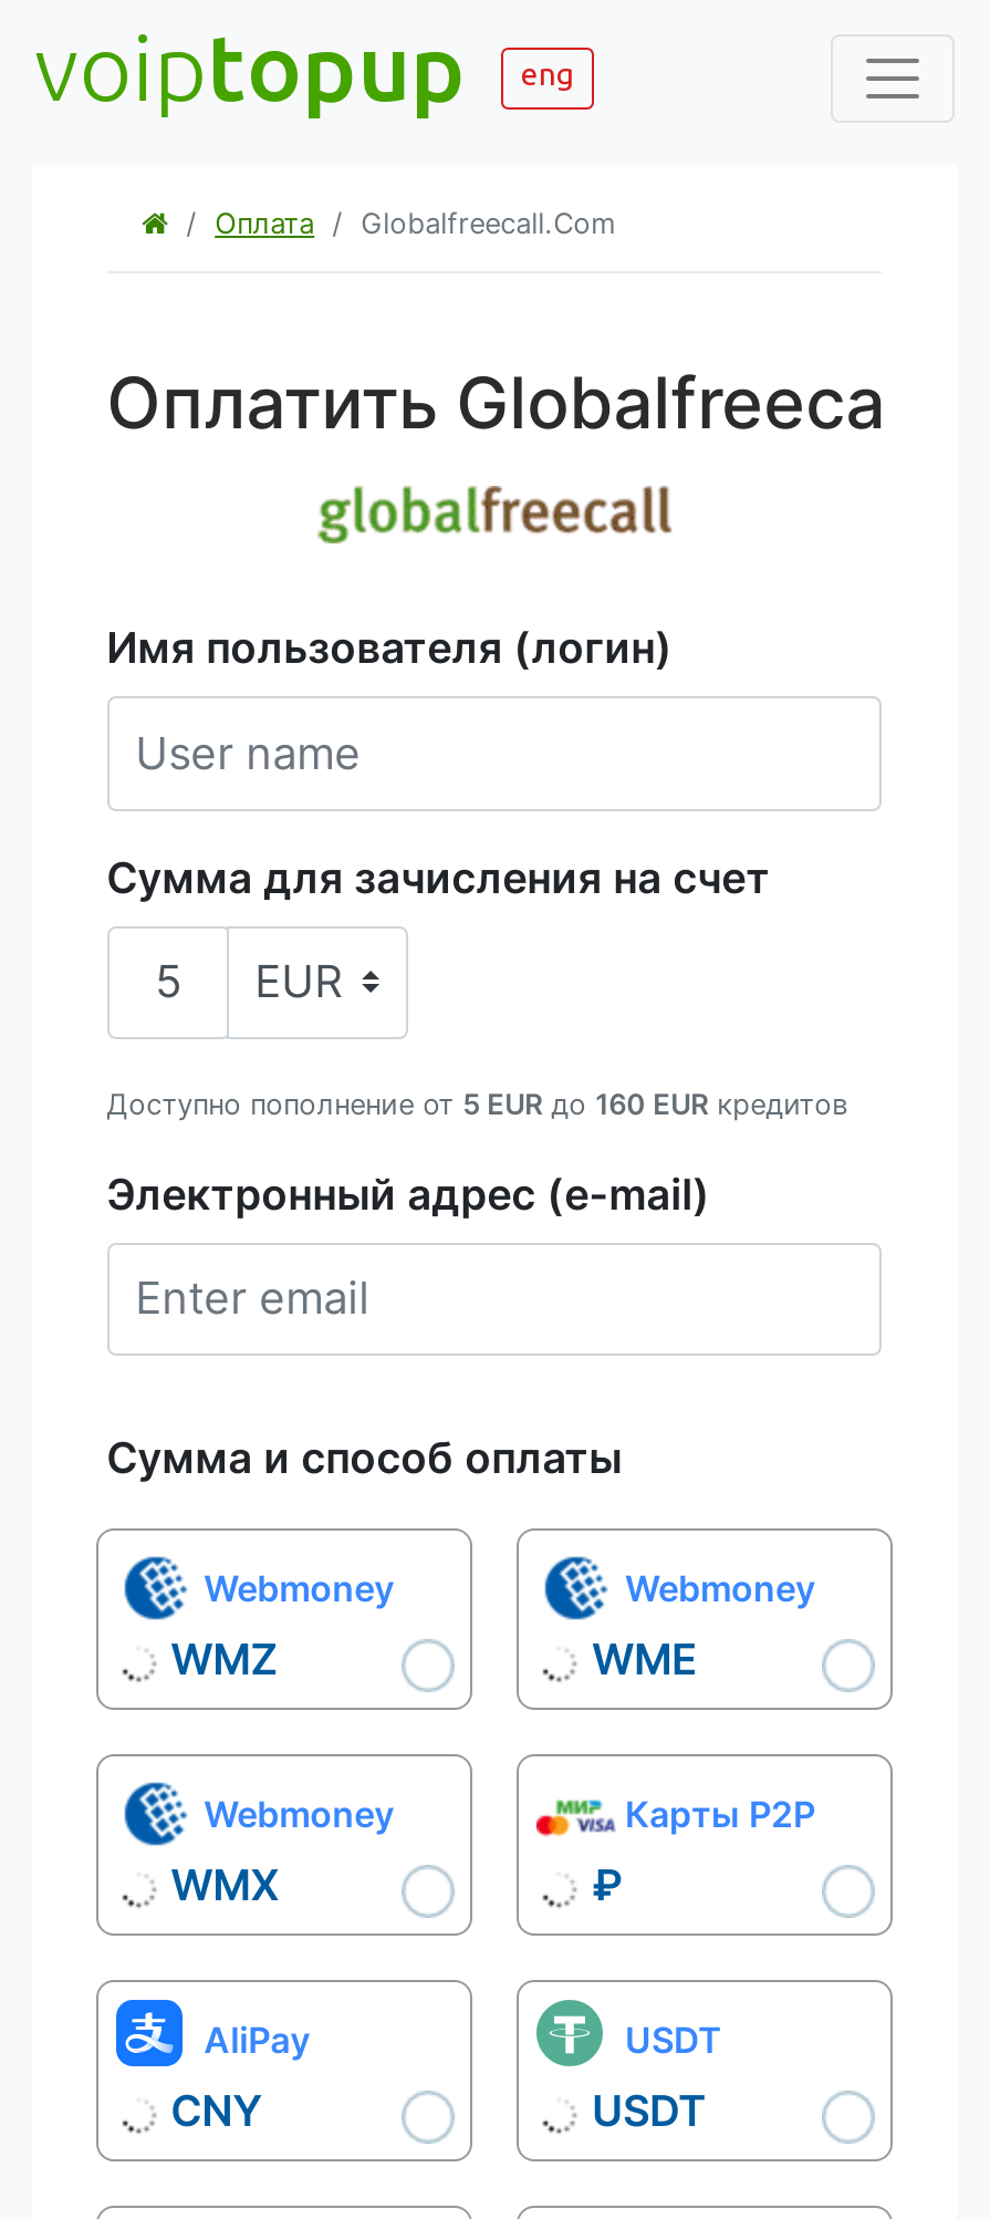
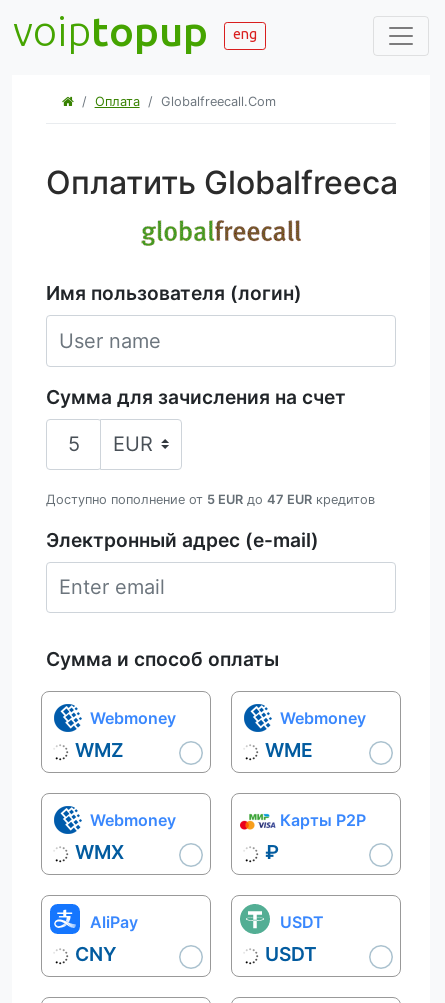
[106,1087,848,1121] Доступно пополнениe от 5 EUR до 160 EUR кредитов -> [46,492,375,507] Доступно пополнениe от 5 EUR до 47 EUR кредитов

